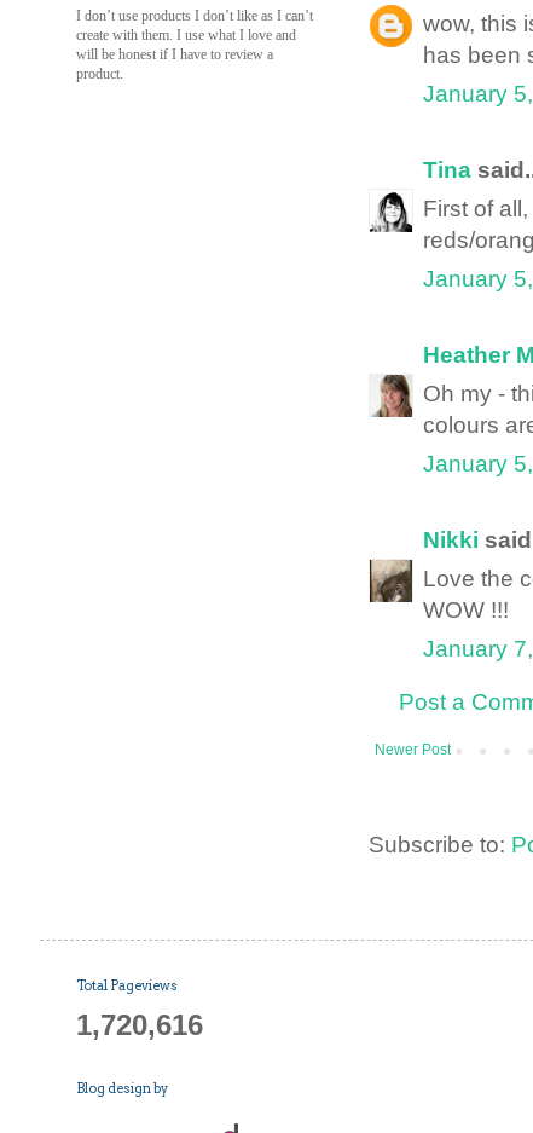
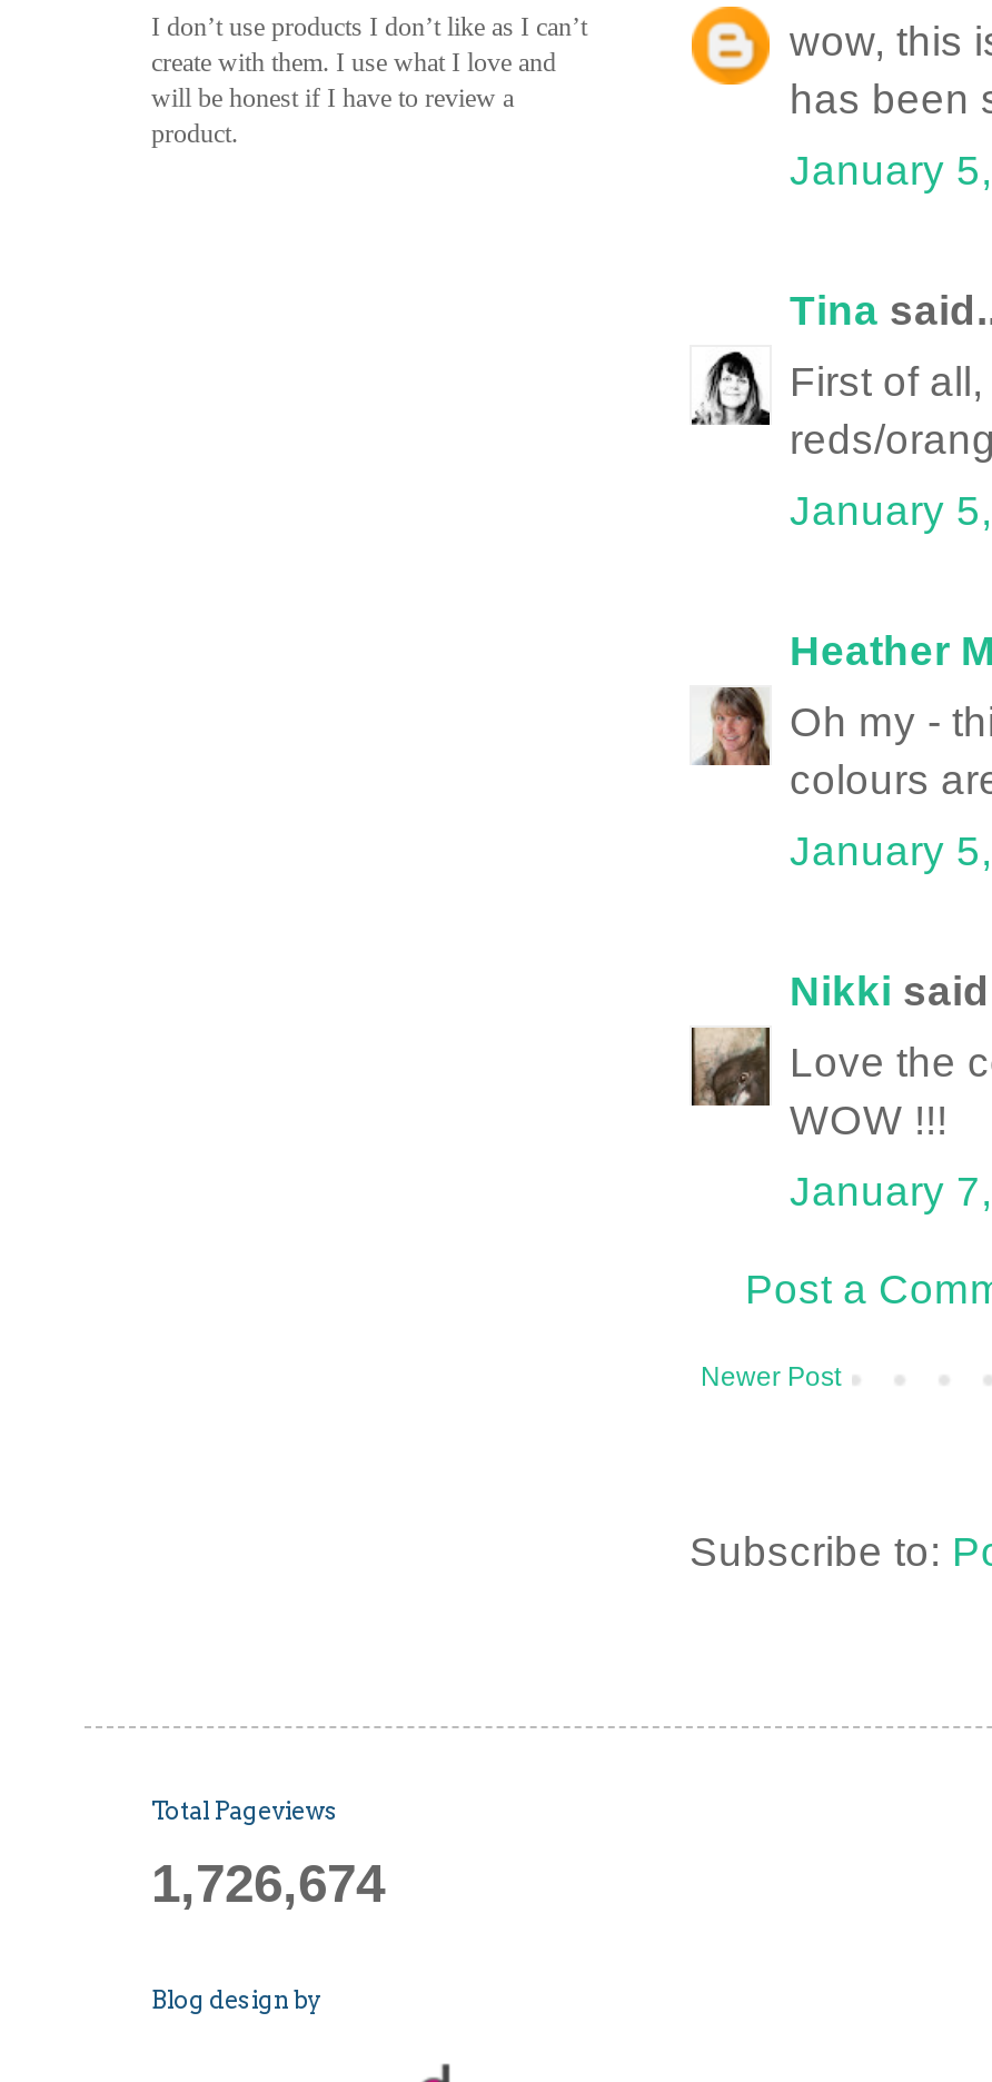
[76,1008,203,1041] 1,720,616 -> [151,1852,385,1912] 1,726,674

